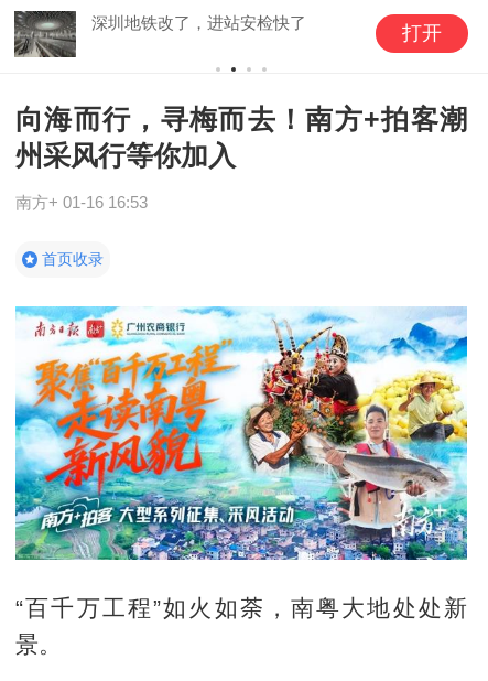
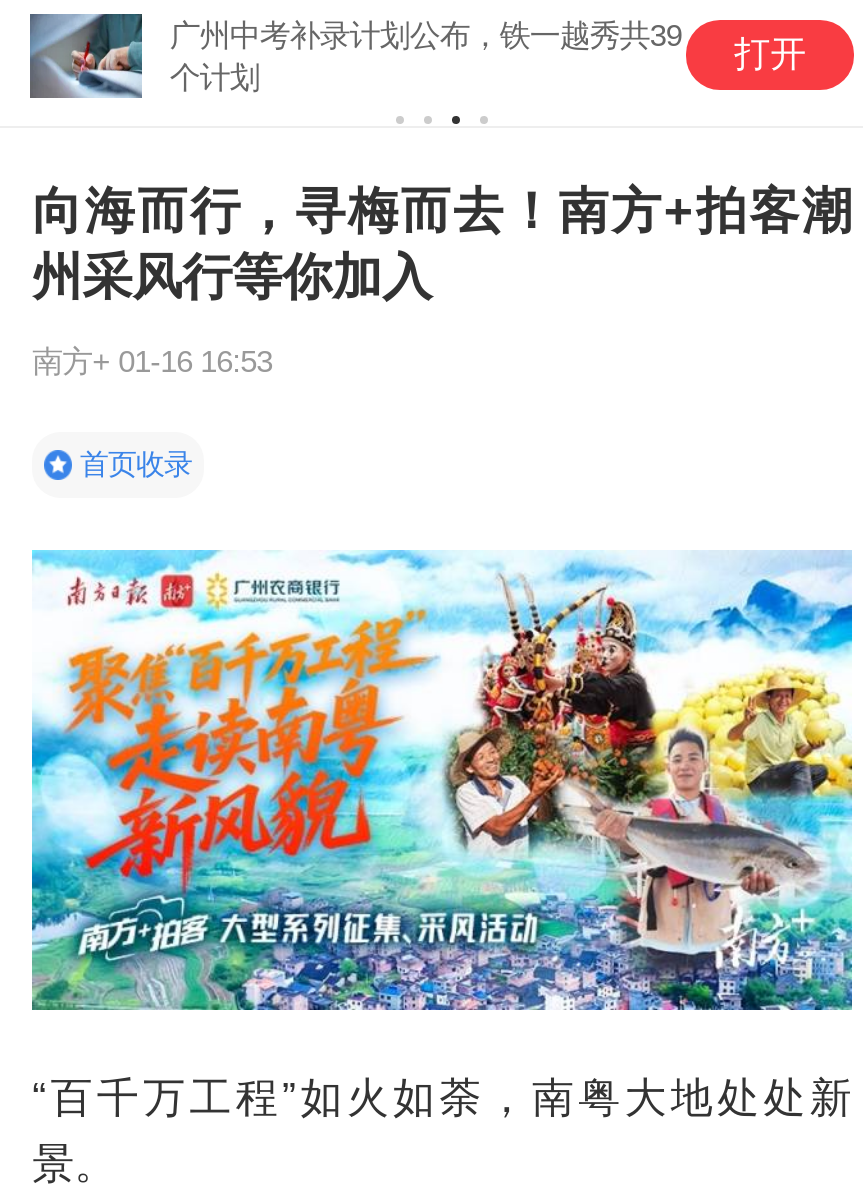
[14,10,306,58] [image] | 深圳地铁改了，进站安检快了 -> [30,14,682,100] [image] | 广州中考补录计划公布，铁一越秀共39 | 个计划

